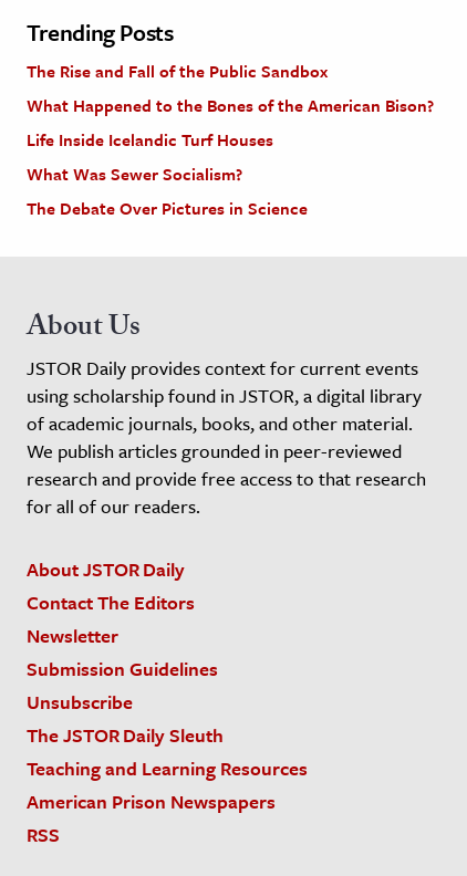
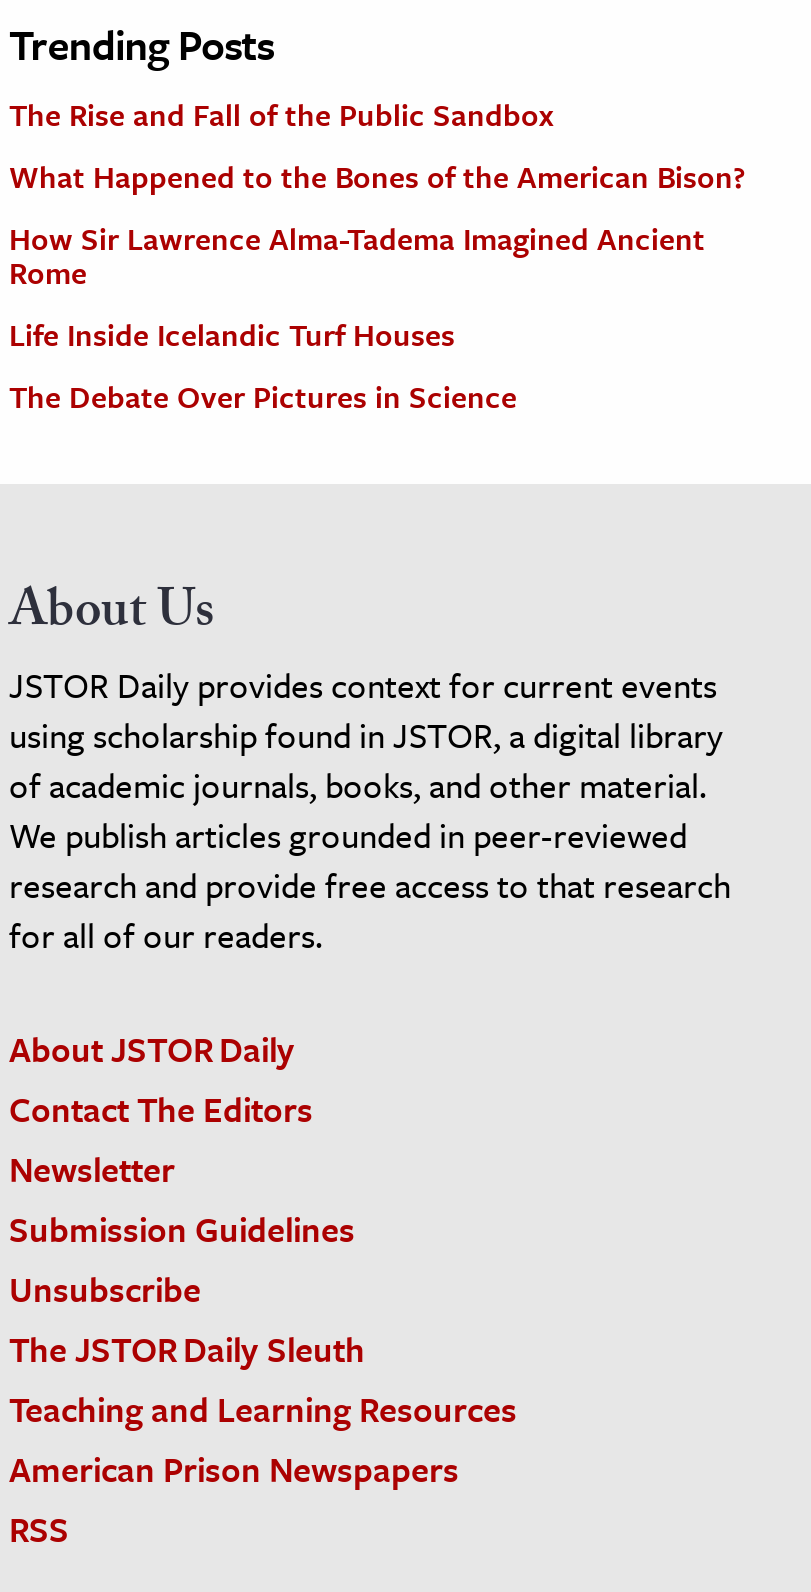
none -> [9,217,705,295] How Sir Lawrence Alma-Tadema Imagined Ancient | Rome
moved [27,127,273,152] -> [9,313,455,357]: Life Inside Icelandic Turf Houses
[27,161,242,186] What Was Sewer Socialism? -> none

